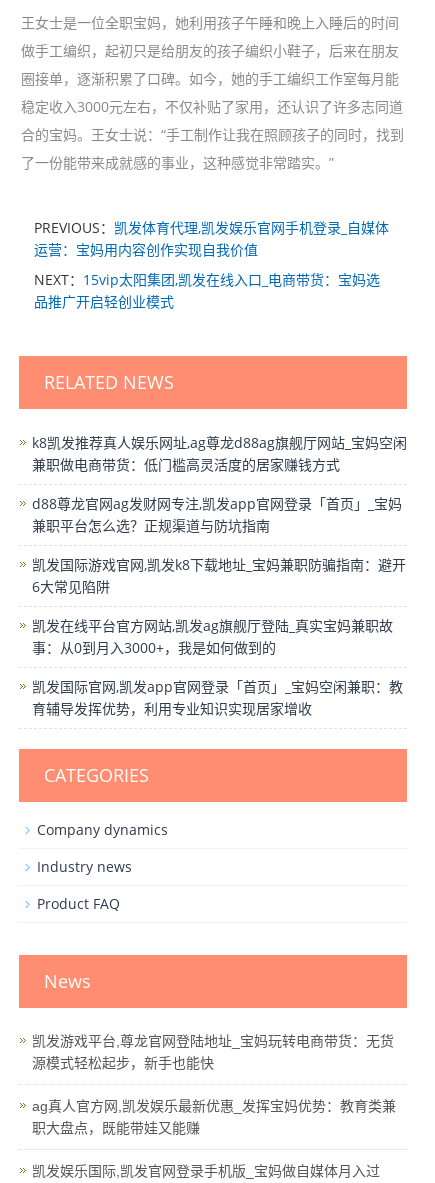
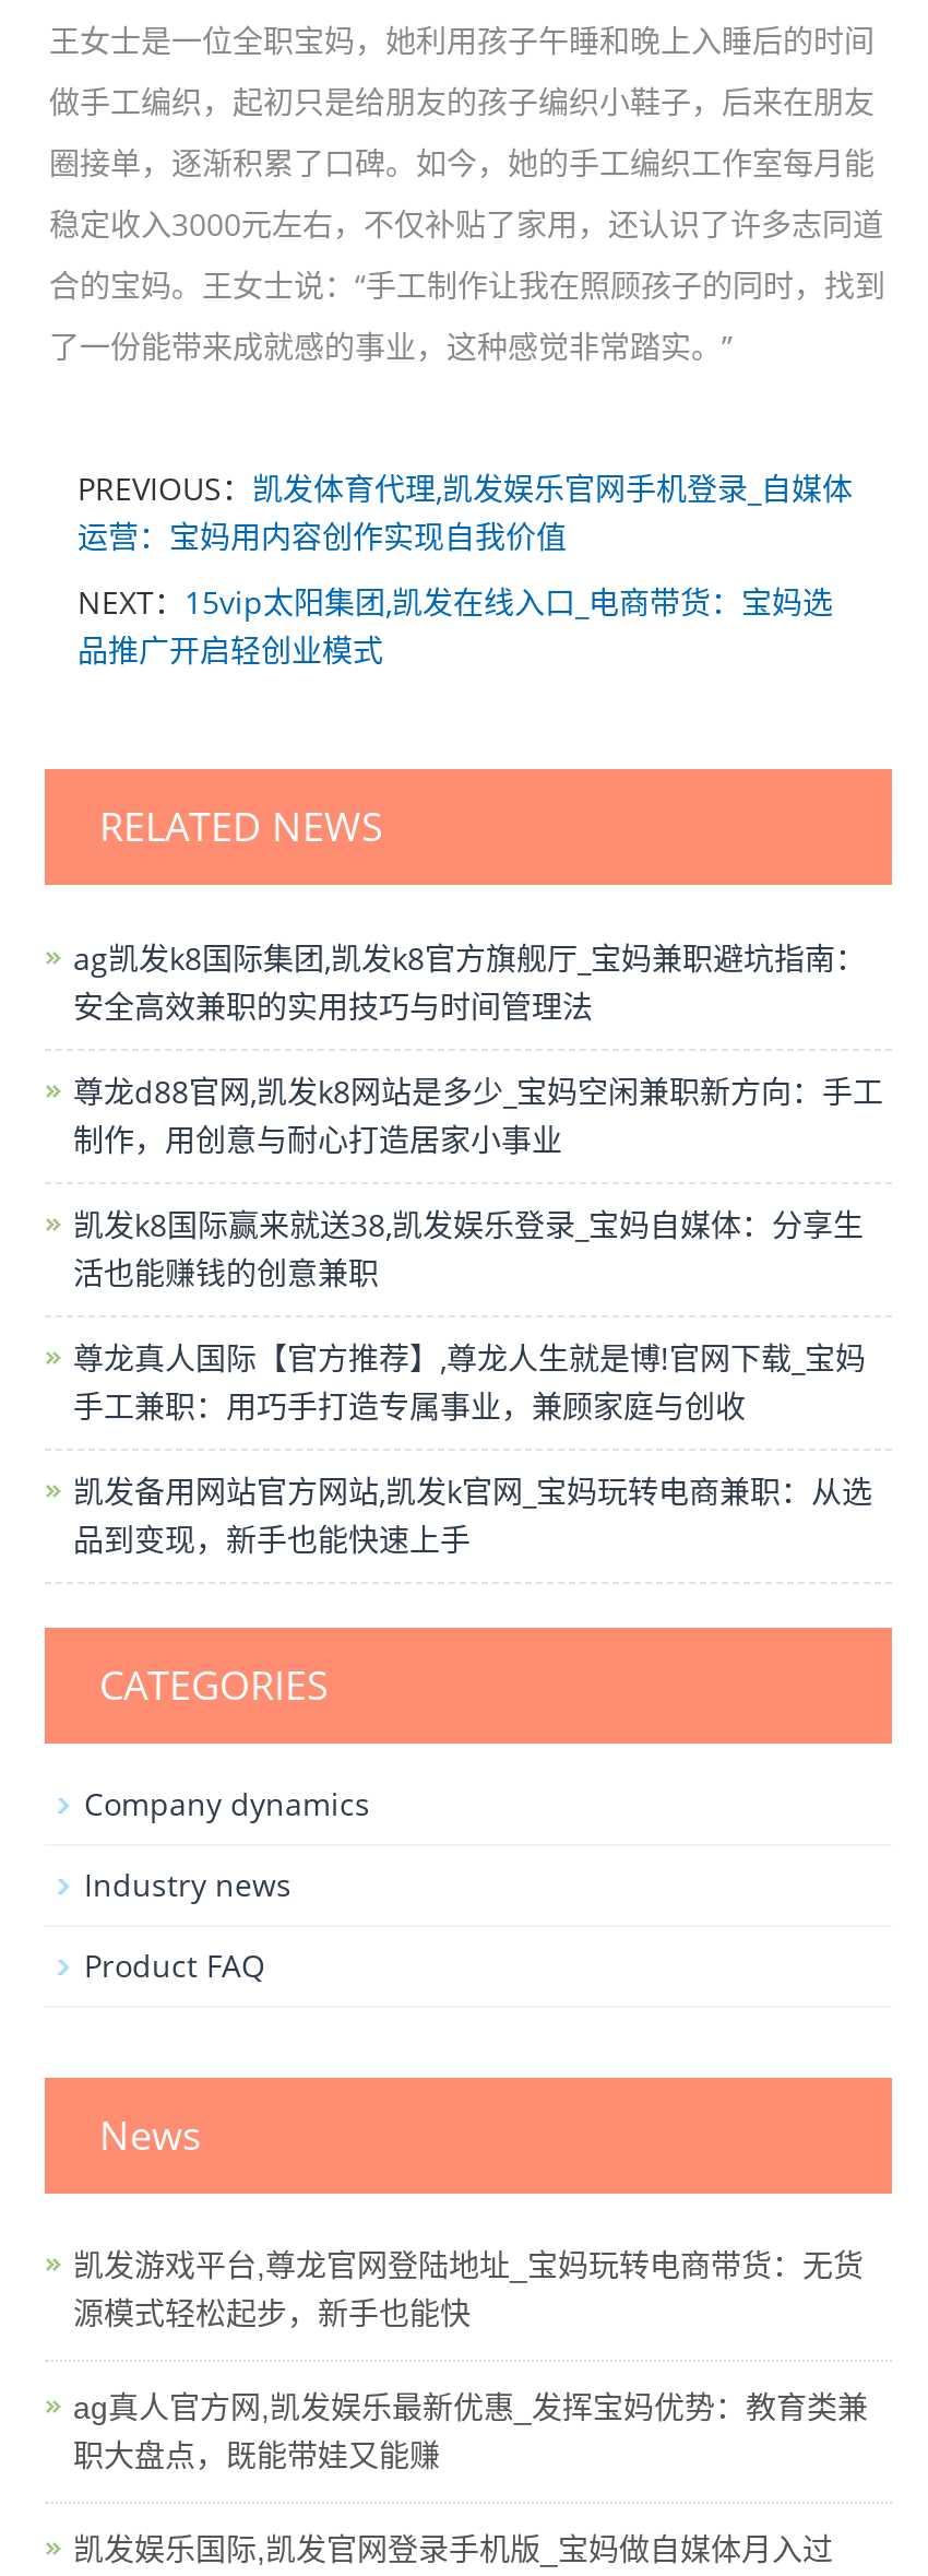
[32,433,407,474] k8凯发推荐真人娱乐网址,ag尊龙d88ag旗舰厅网站_宝妈空闲 | 兼职做电商带货：低门槛高灵活度的居家赚钱方式 -> [73,937,866,1027] ag凯发k8国际集团,凯发k8官方旗舰厅_宝妈兼职避坑指南： | 安全高效兼职的实用技巧与时间管理法
[32,494,402,535] d88尊龙官网ag发财网专注,凯发app官网登录「首页」_宝妈 | 兼职平台怎么选？正规渠道与防坑指南 -> [73,1071,883,1160] 尊龙d88官网,凯发k8网站是多少_宝妈空闲兼职新方向：手工 | 制作，用创意与耐心打造居家小事业
[32,555,406,596] 凯发国际游戏官网,凯发k8下载地址_宝妈兼职防骗指南：避开 | 6大常见陷阱 -> [73,1204,864,1293] 凯发k8国际赢来就送38,凯发娱乐登录_宝妈自媒体：分享生 | 活也能赚钱的创意兼职
[32,616,393,657] 凯发在线平台官方网站,凯发ag旗舰厅登陆_真实宝妈兼职故 | 事：从0到月入3000+，我是如何做到的 -> [73,1337,866,1427] 尊龙真人国际【官方推荐】,尊龙人生就是博!官网下载_宝妈 | 手工兼职：用巧手打造专属事业，兼顾家庭与创收
[32,677,403,718] 凯发国际官网,凯发app官网登录「首页」_宝妈空闲兼职：教 | 育辅导发挥优势，利用专业知识实现居家增收 -> [73,1470,872,1560] 凯发备用网站官方网站,凯发k官网_宝妈玩转电商兼职：从选 | 品到变现，新手也能快速上手

